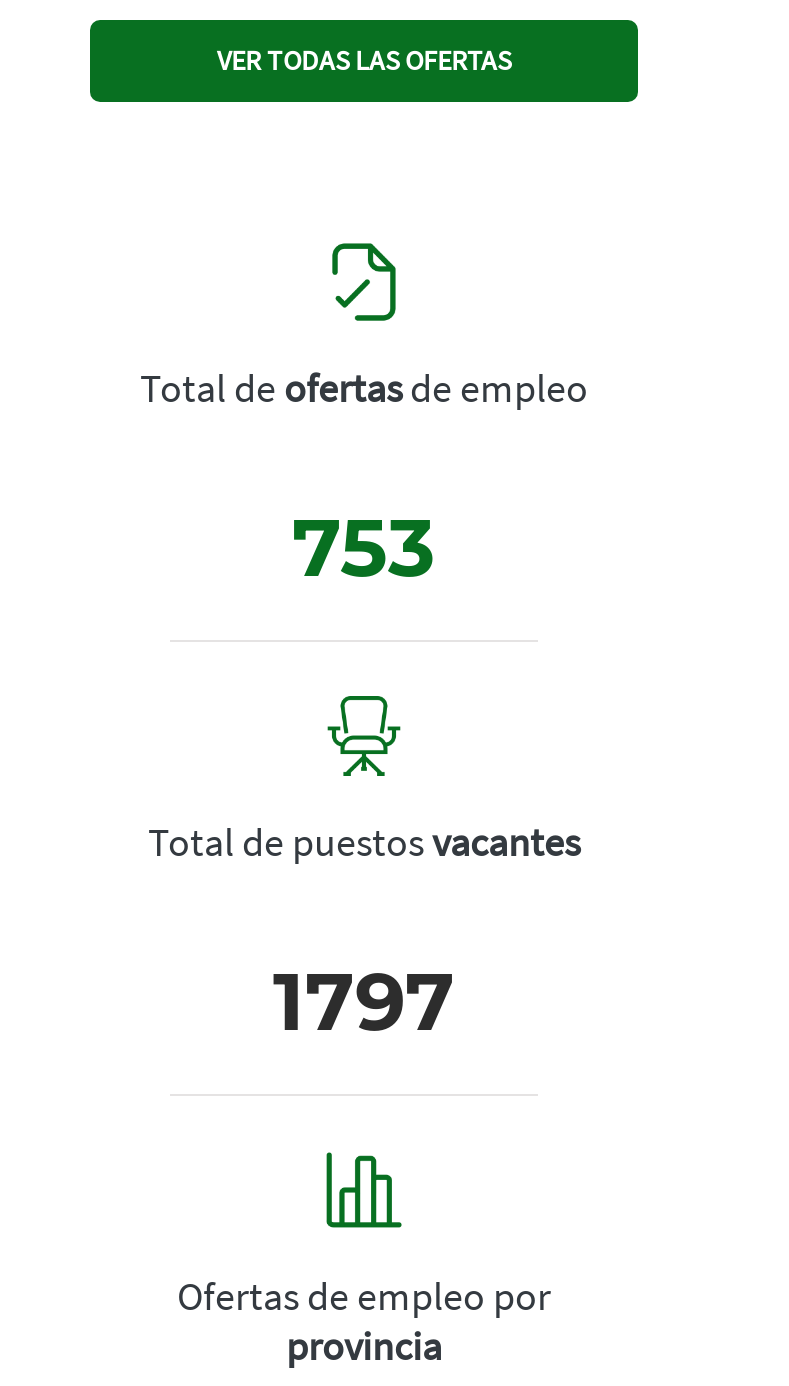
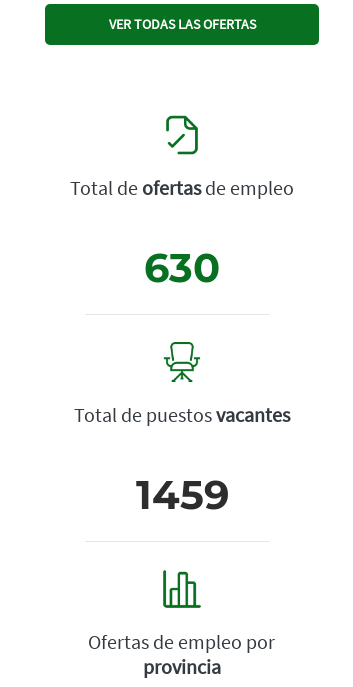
[292,498,436,596] 753 -> [144,243,220,292] 630
[273,952,455,1050] 1797 -> [135,470,228,519] 1459

